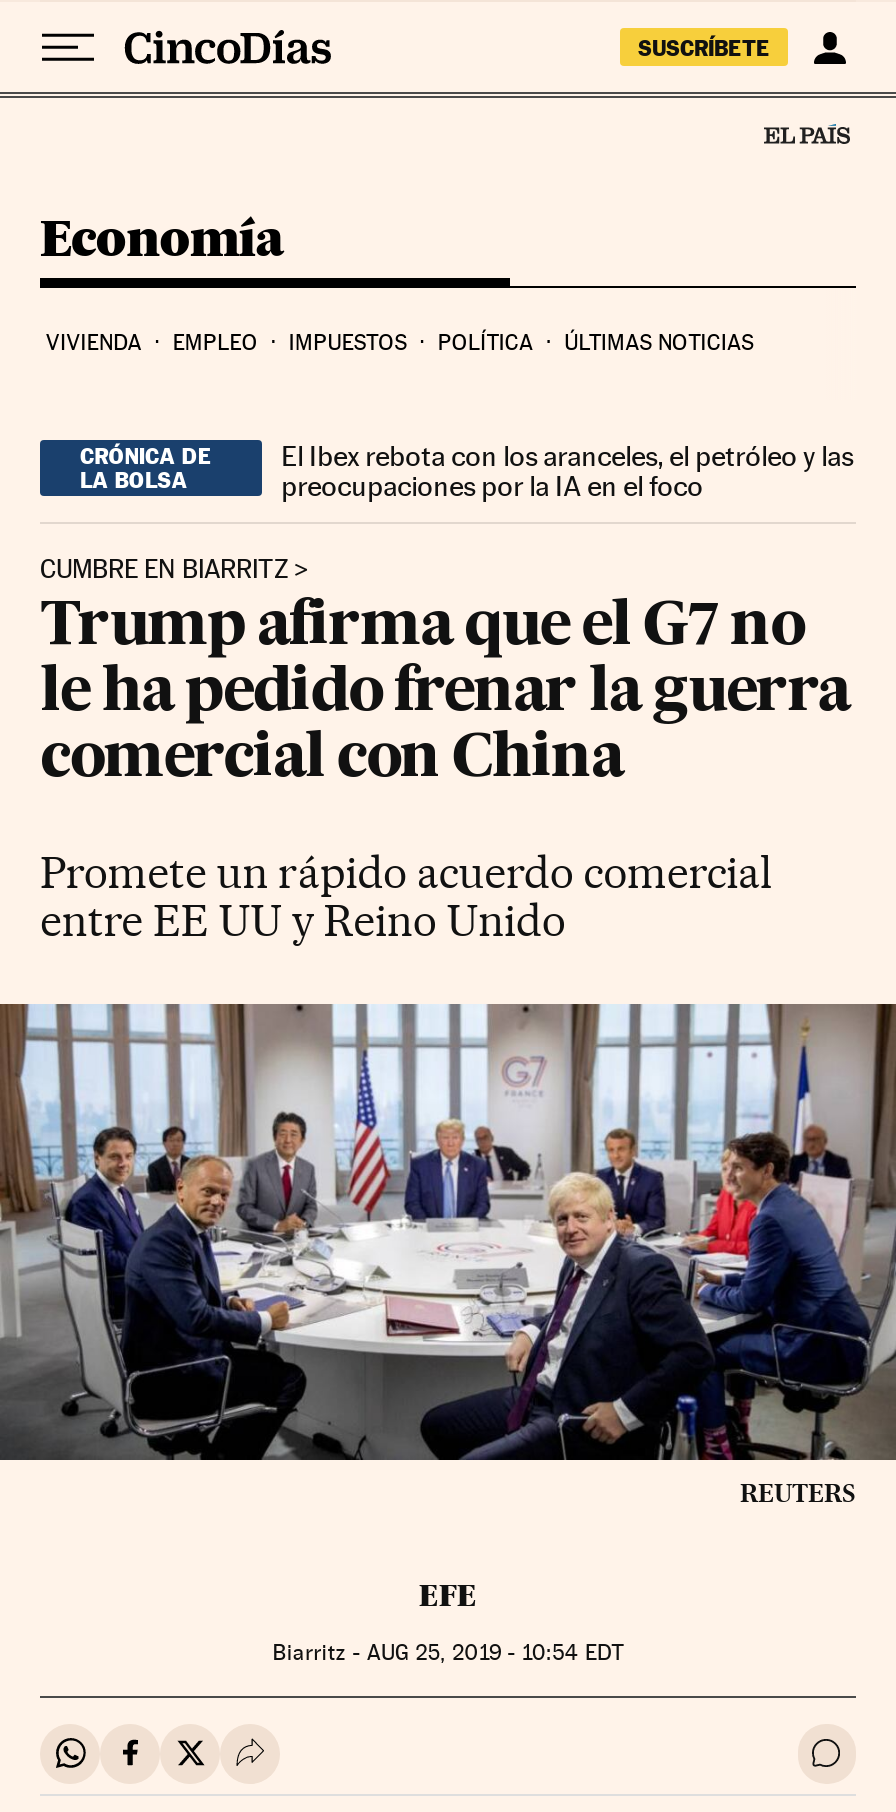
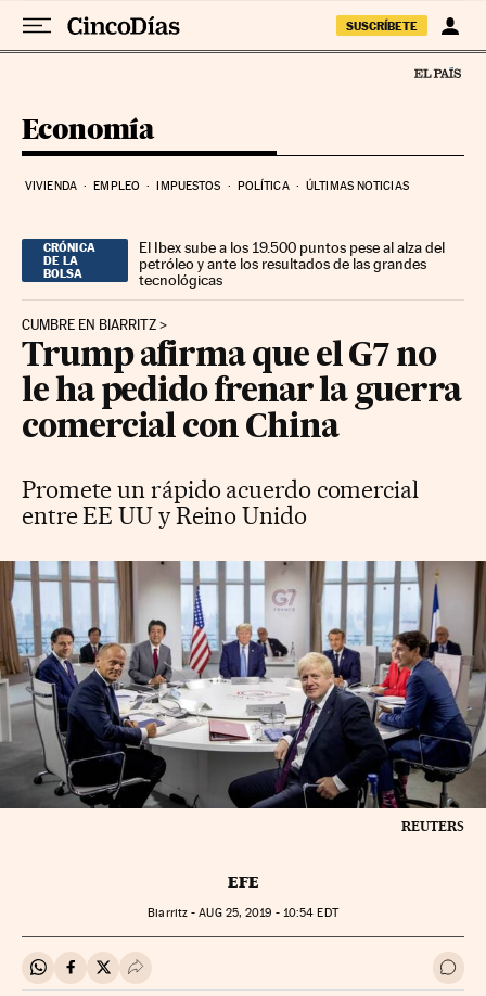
[281,439,853,501] El Ibex rebota con los aranceles, el petróleo y las | preocupaciones por la IA en el foco -> [139,238,445,288] El Ibex sube a los 19.500 puntos pese al alza del | petróleo y ante los resultados de las grandes | tecnológicas

